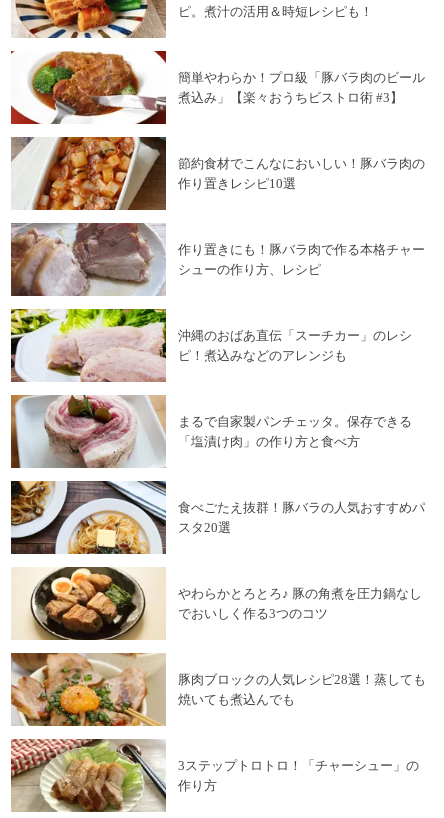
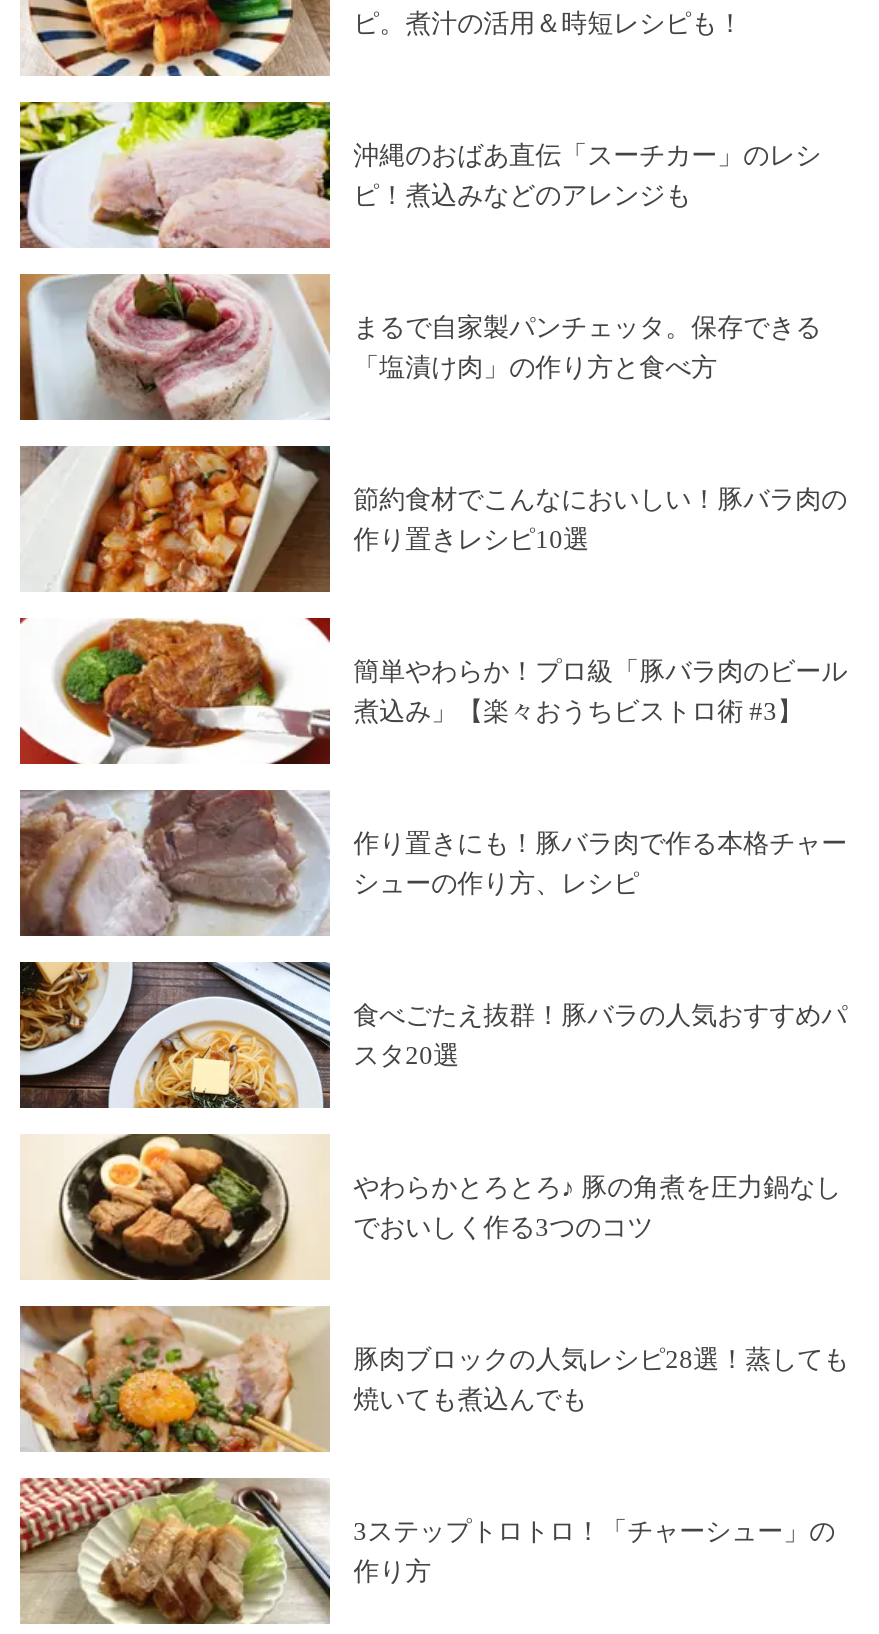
moved [10,50,425,125] -> [18,616,847,766]: [image] | 簡単やわらか！プロ級「豚バラ肉のビール | 煮込み」【楽々おうちビストロ術 #3】
moved [11,136,425,211] -> [20,446,847,594]: [image] | 節約食材でこんなにおいしい！豚バラ肉の | 作り置きレシピ10選
moved [10,222,425,297] -> [20,790,847,938]: [image] | 作り置きにも！豚バラ肉で作る本格チャー | シューの作り方、レシピ
moved [9,307,412,448] -> [16,98,821,381]: [image] | 沖縄のおばあ直伝「スーチカー」のレシ | ピ！煮込みなどのアレンジも | まるで自家製パンチェッタ。保存できる | 「塩漬け肉」の作り方と食べ方

